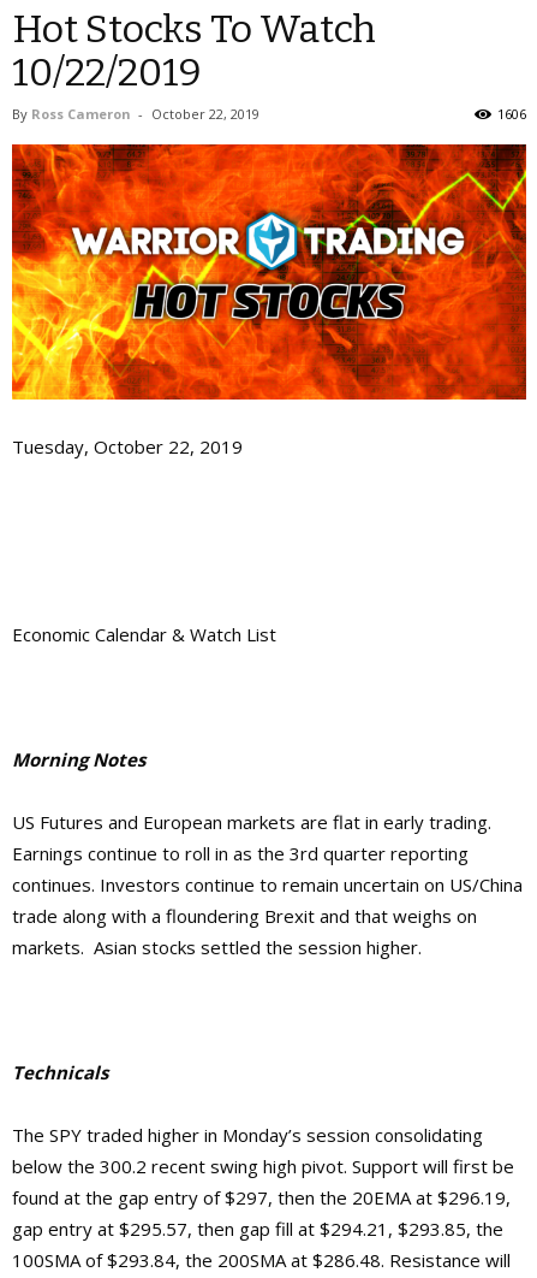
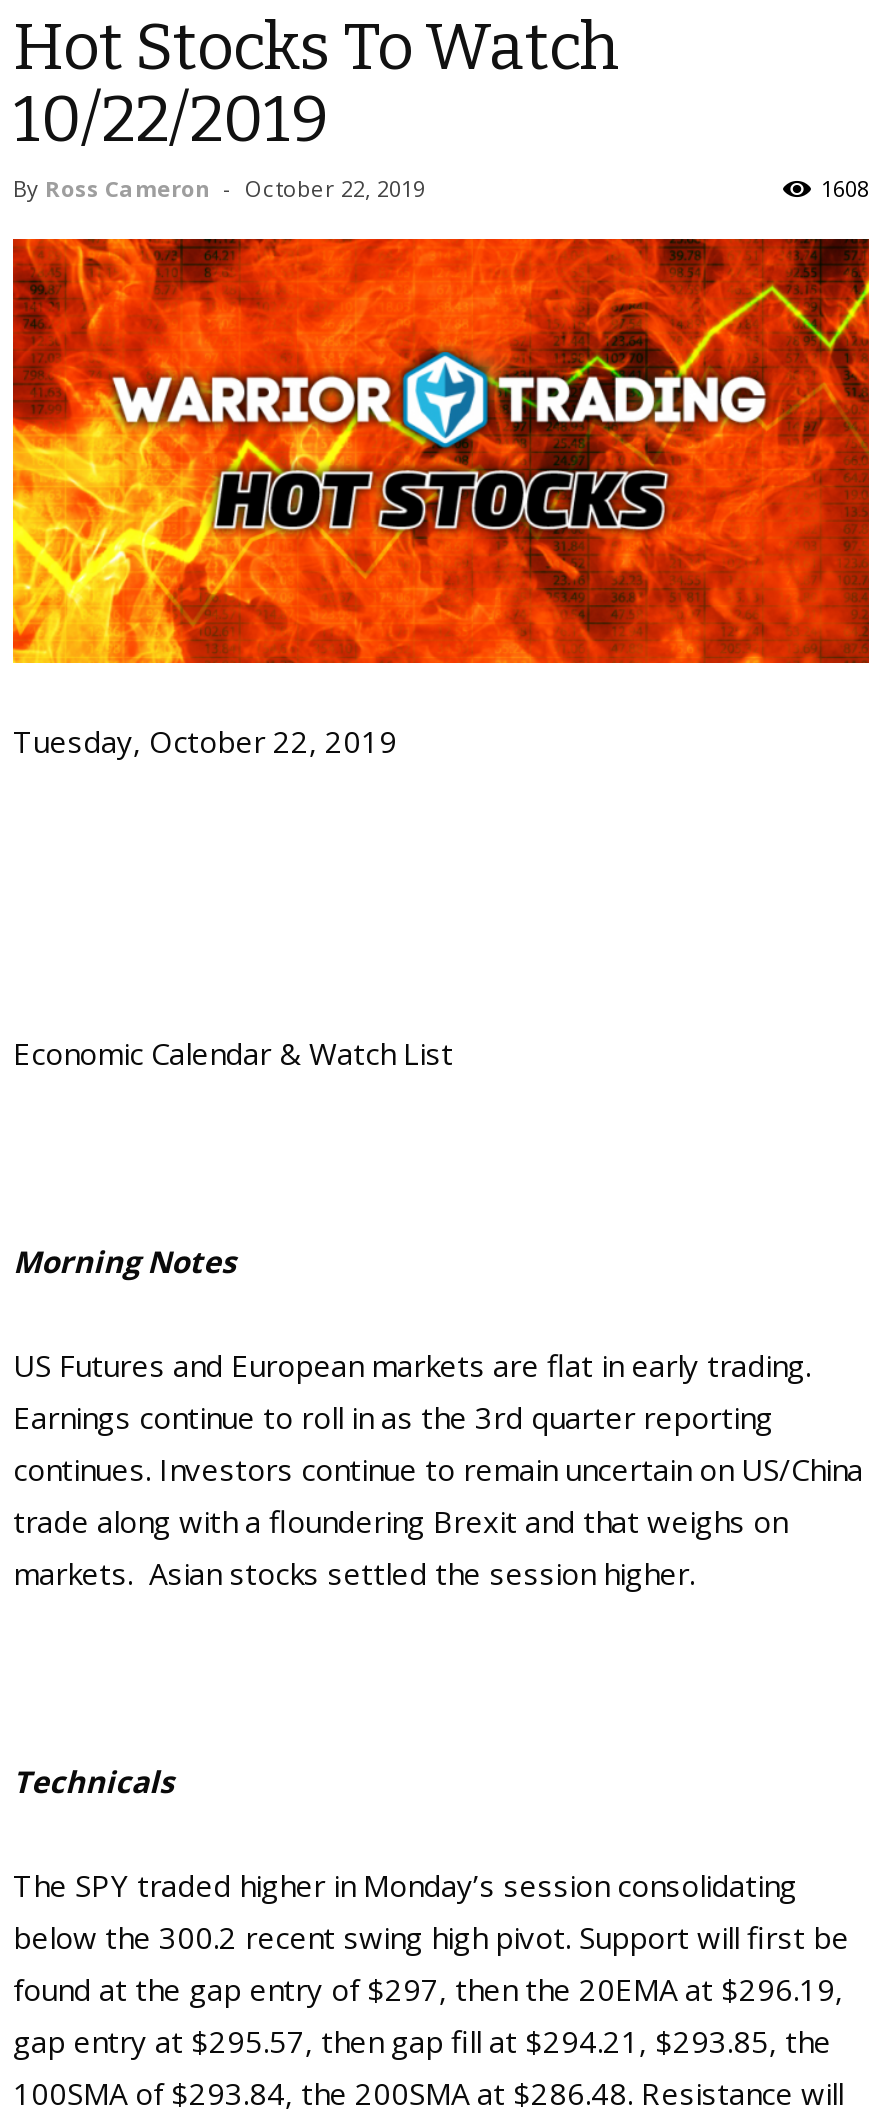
[497,105,526,123] 1606 -> [821,173,869,203] 1608

